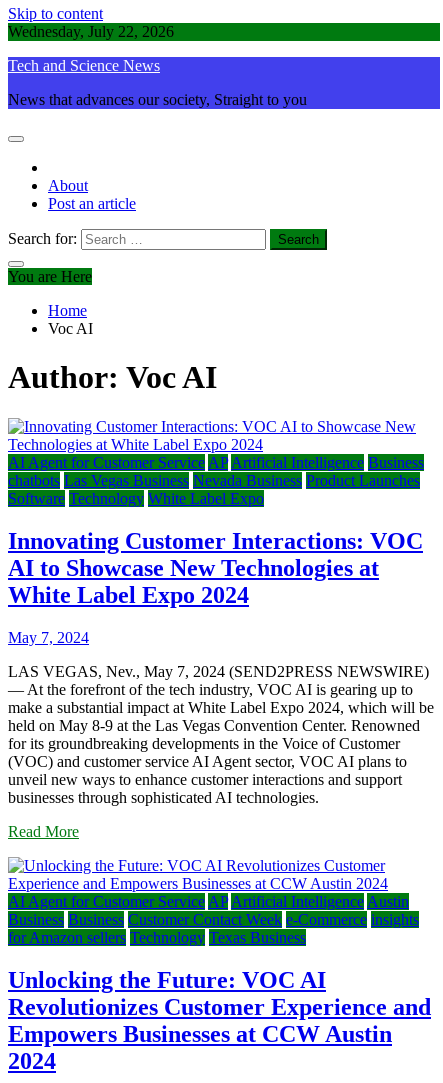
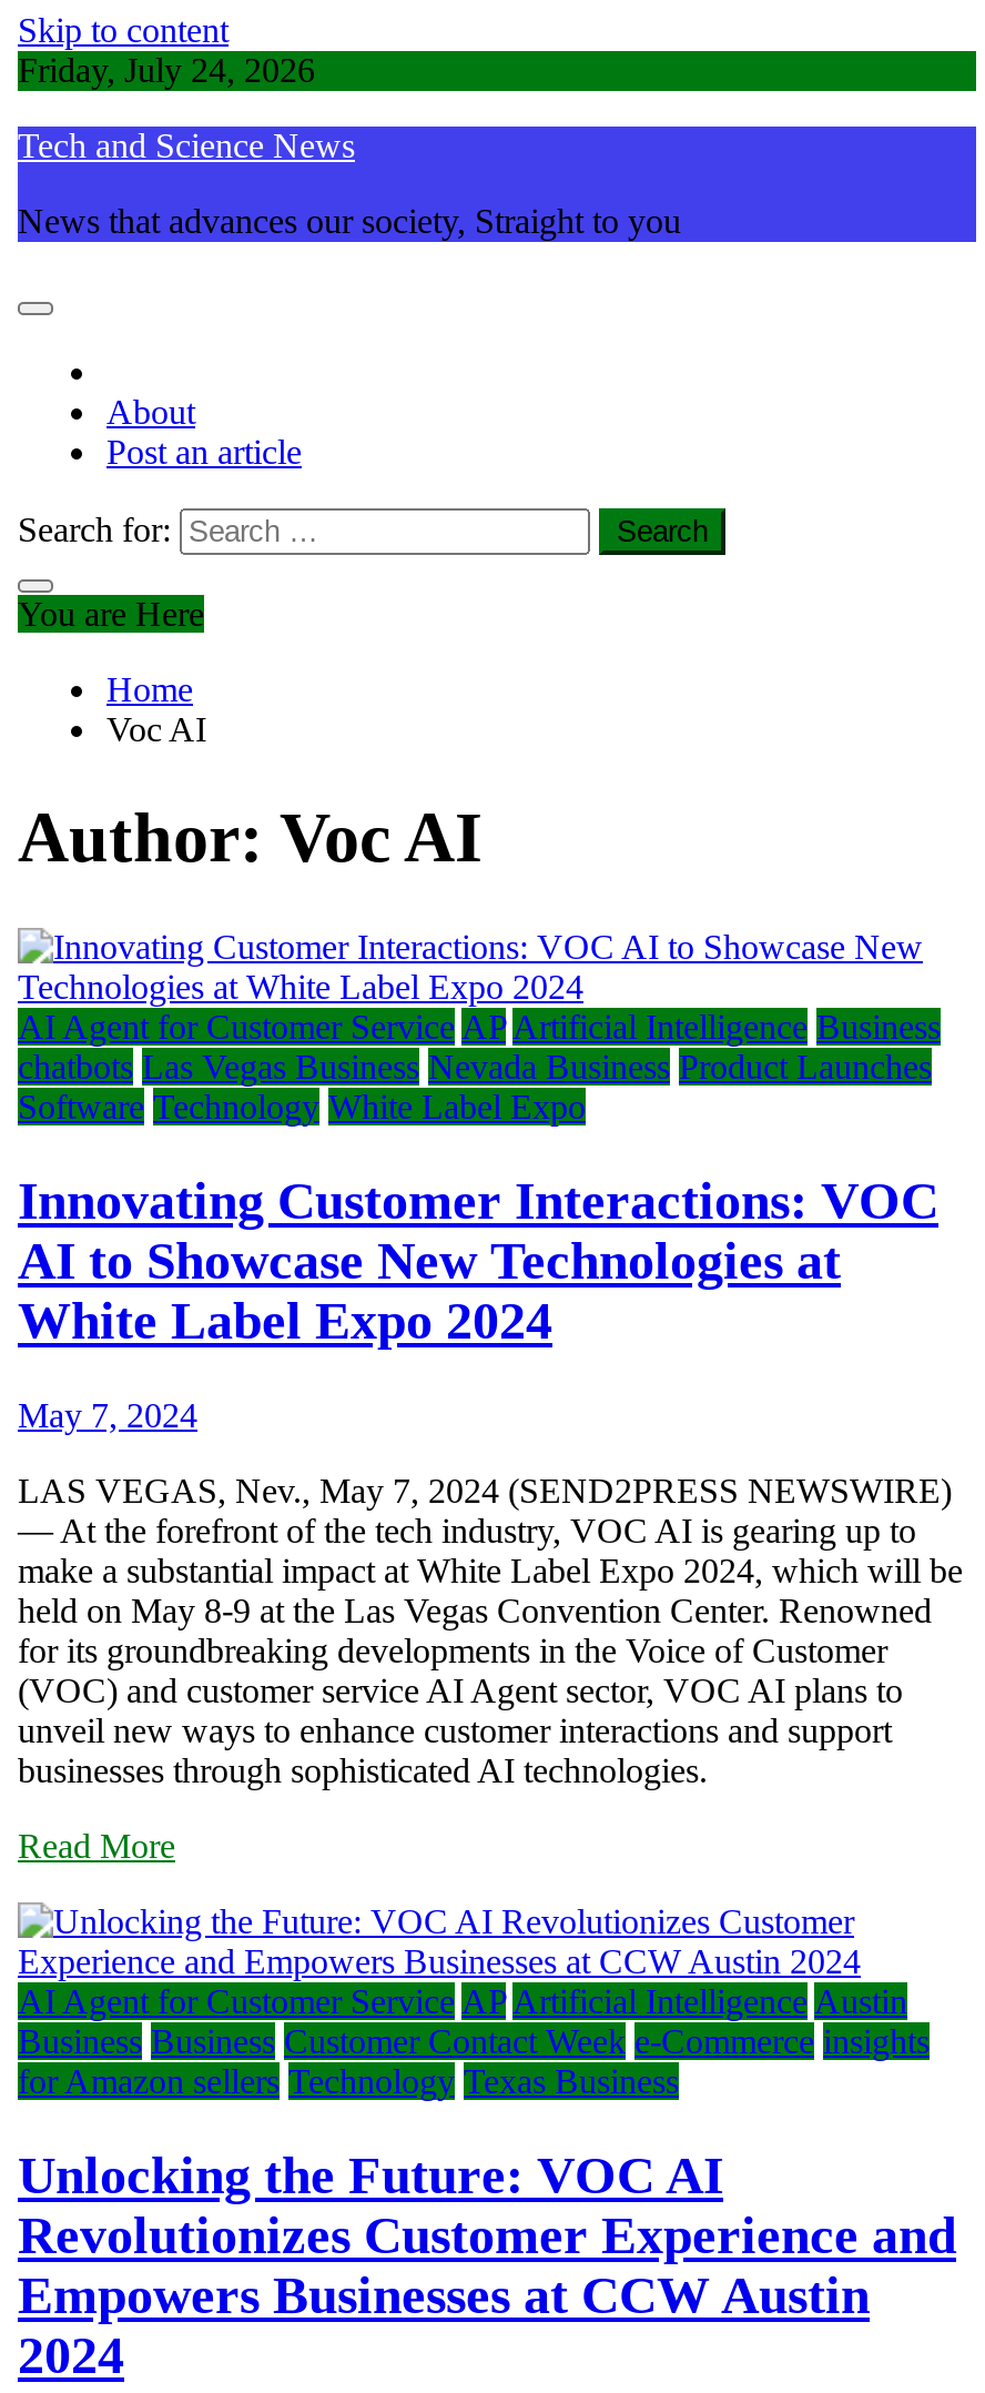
[8,23,174,40] Wednesday, July 22, 2026 -> [18,51,315,89] Friday, July 24, 2026

